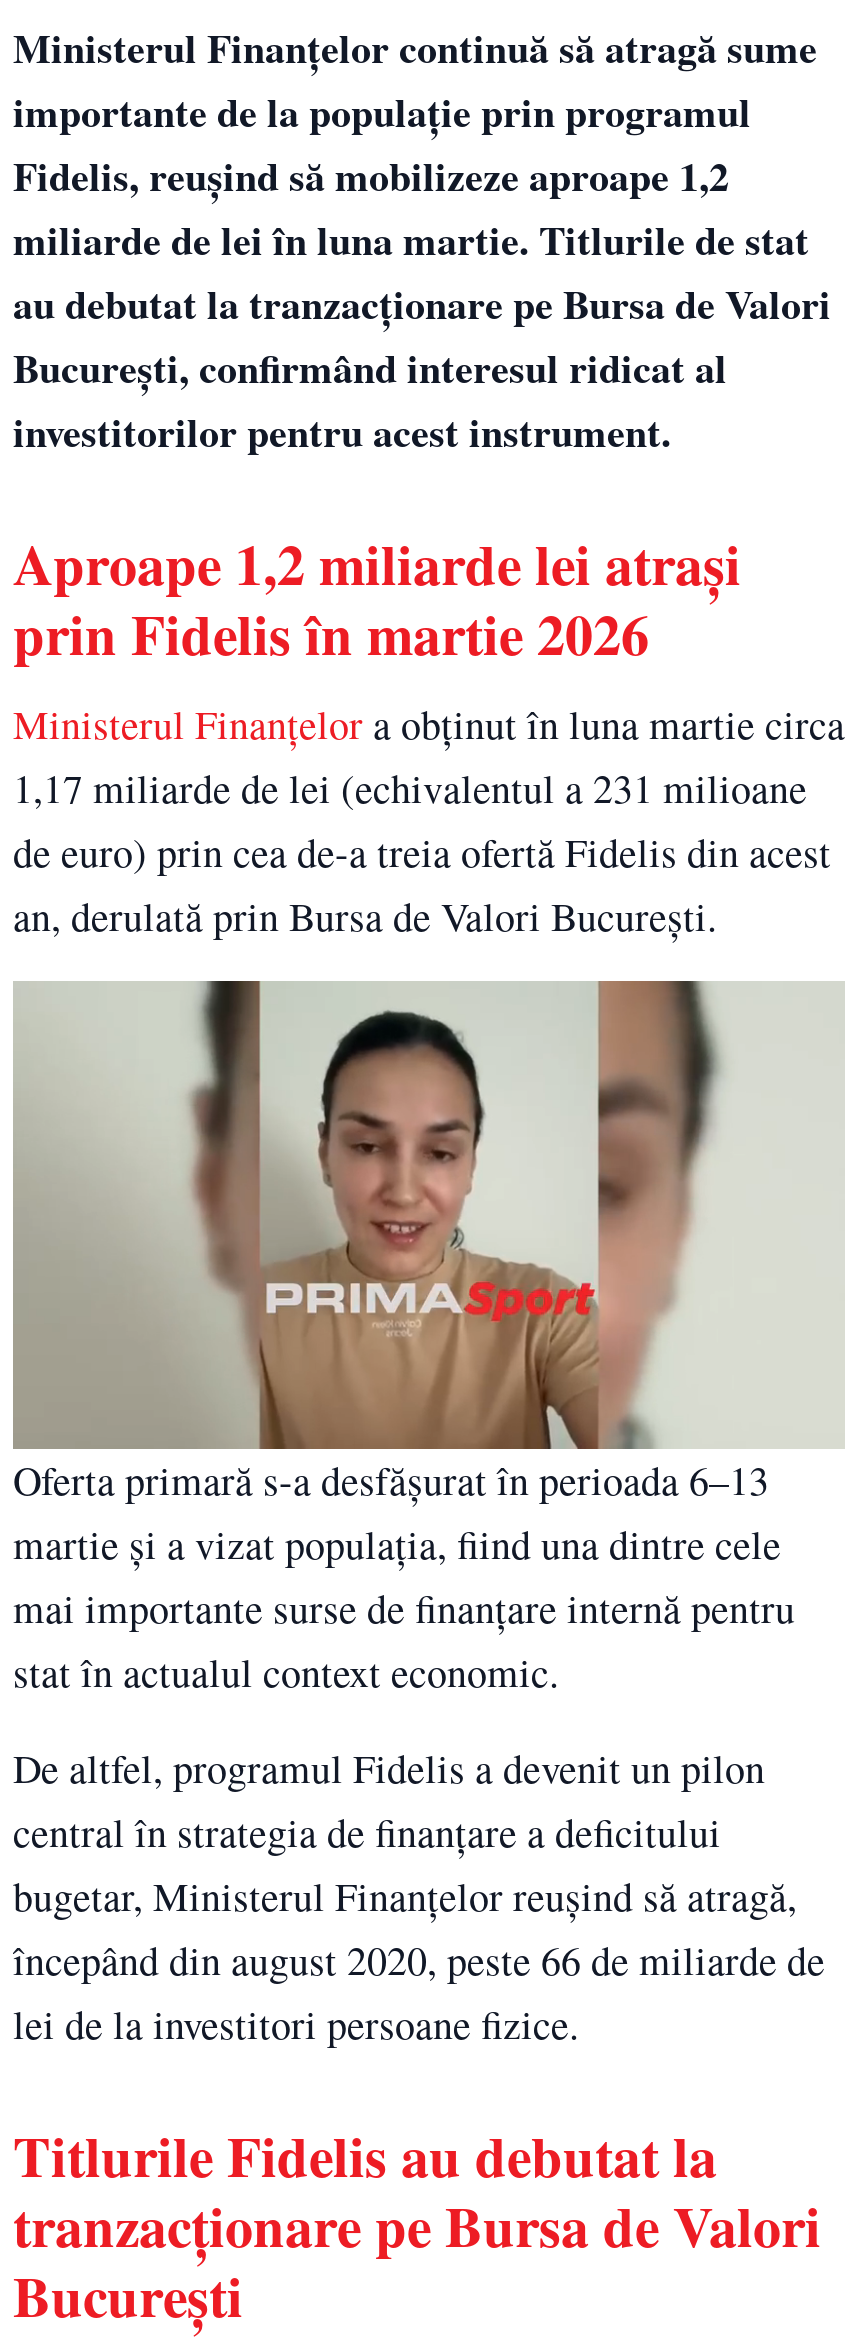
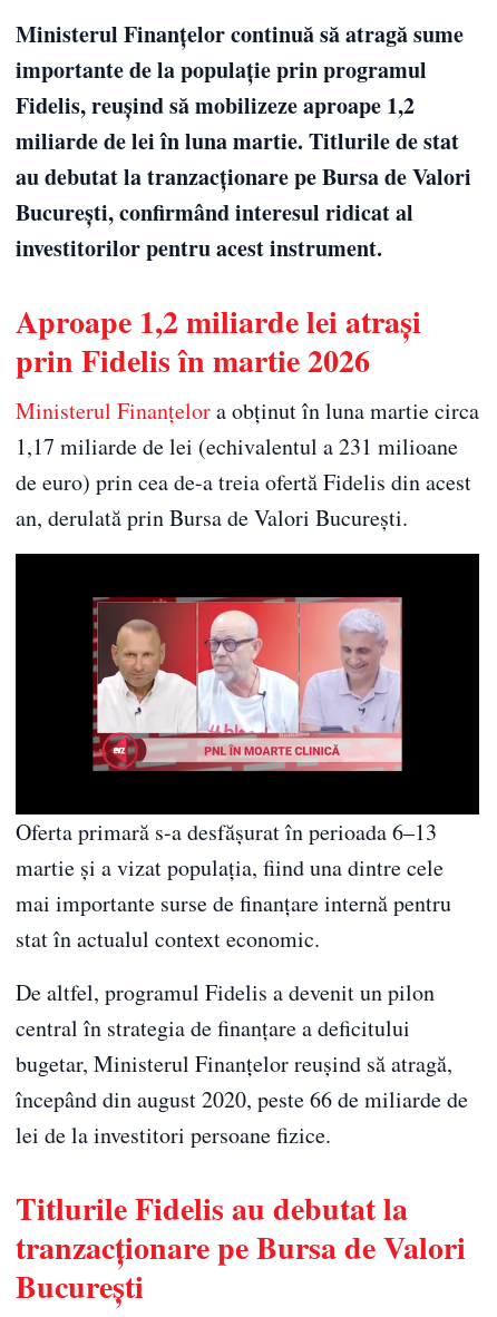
[13,979,845,1449] [image] -> [14,553,480,816] [image]

